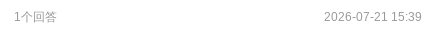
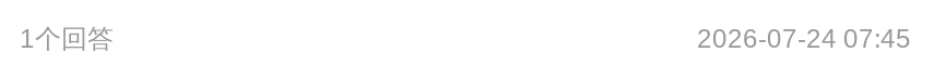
[324,10,422,24] 2026-07-21 15:39 -> [697,24,911,54] 2026-07-24 07:45

